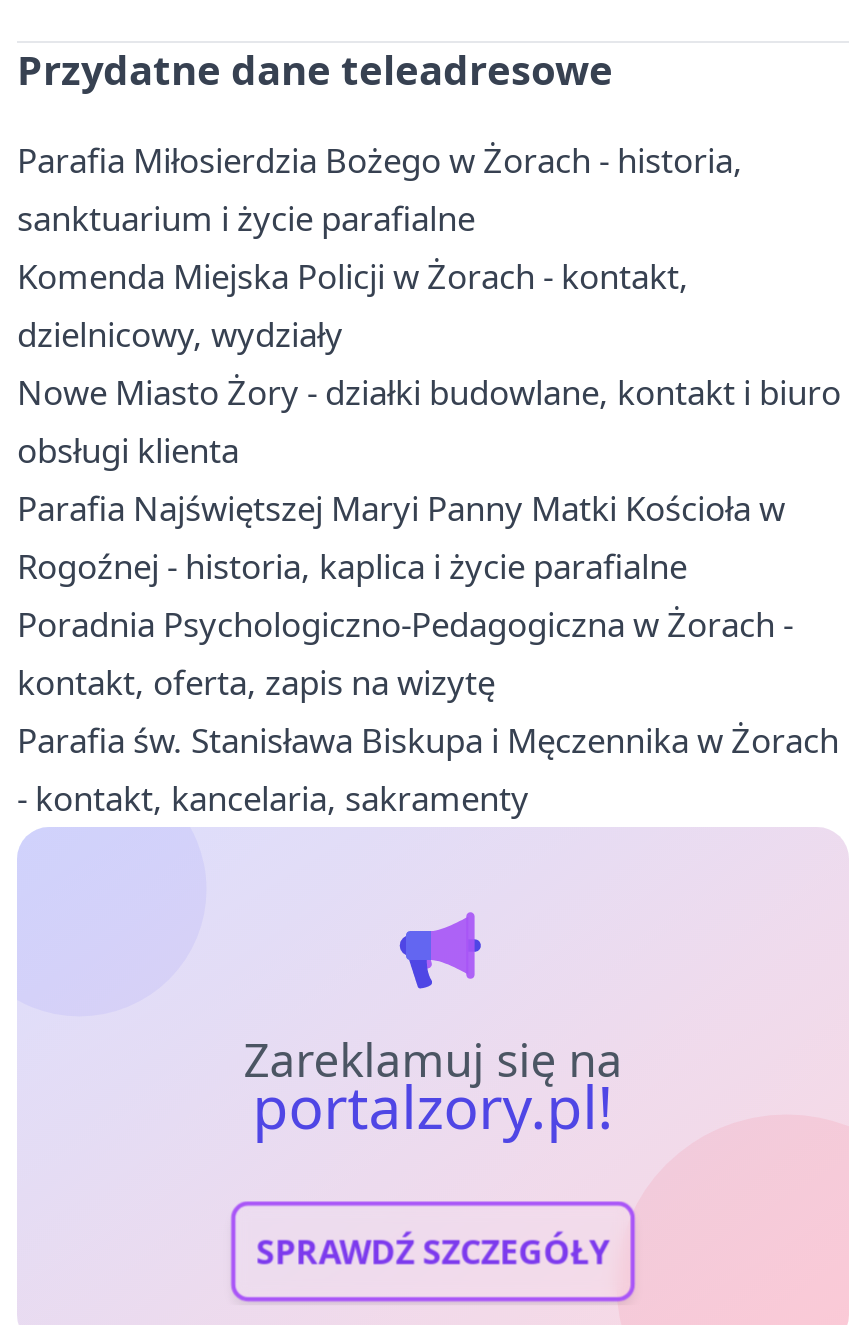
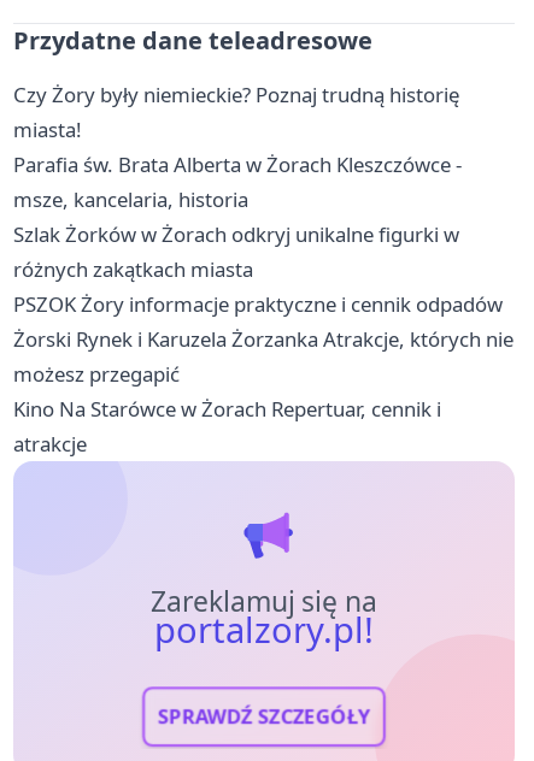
[17,138,841,822] Parafia Miłosierdzia Bożego w Żorach - historia, | sanktuarium i życie parafialne | Komenda Miejska Policji w Żorach - kontakt, | dzielnicowy, wydziały | Nowe Miasto Żory - działki budowlane, kontakt i biuro | obsługi klienta | Parafia Najświętszej Maryi Panny Matki Kościoła w | Rogoźnej - historia, kaplica i życie parafialne | Poradnia Psychologiczno-Pedagogiczna w Żorach - | kontakt, oferta, zapis na wizytę | Parafia św. Stanisława Biskupa i Męczennika w Żorach | - kontakt, kancelaria, sakramenty -> [13,81,514,458] Czy Żory były niemieckie? Poznaj trudną historię | miasta! | Parafia św. Brata Alberta w Żorach Kleszczówce - | msze, kancelaria, historia | Szlak Żorków w Żorach odkryj unikalne figurki w | różnych zakątkach miasta | PSZOK Żory informacje praktyczne i cennik odpadów | Żorski Rynek i Karuzela Żorzanka Atrakcje, których nie | możesz przegapić | Kino Na Starówce w Żorach Repertuar, cennik i | atrakcje

